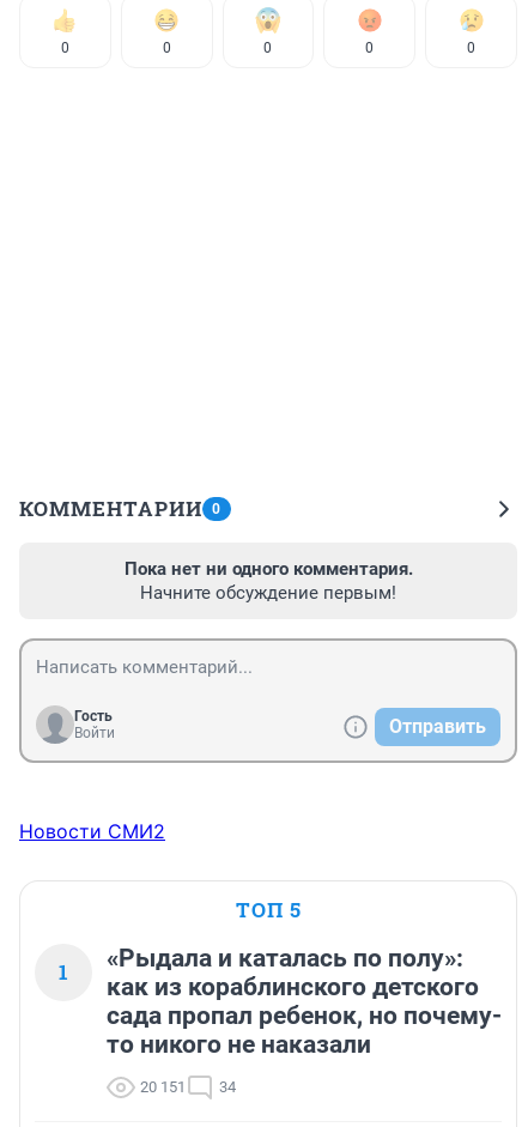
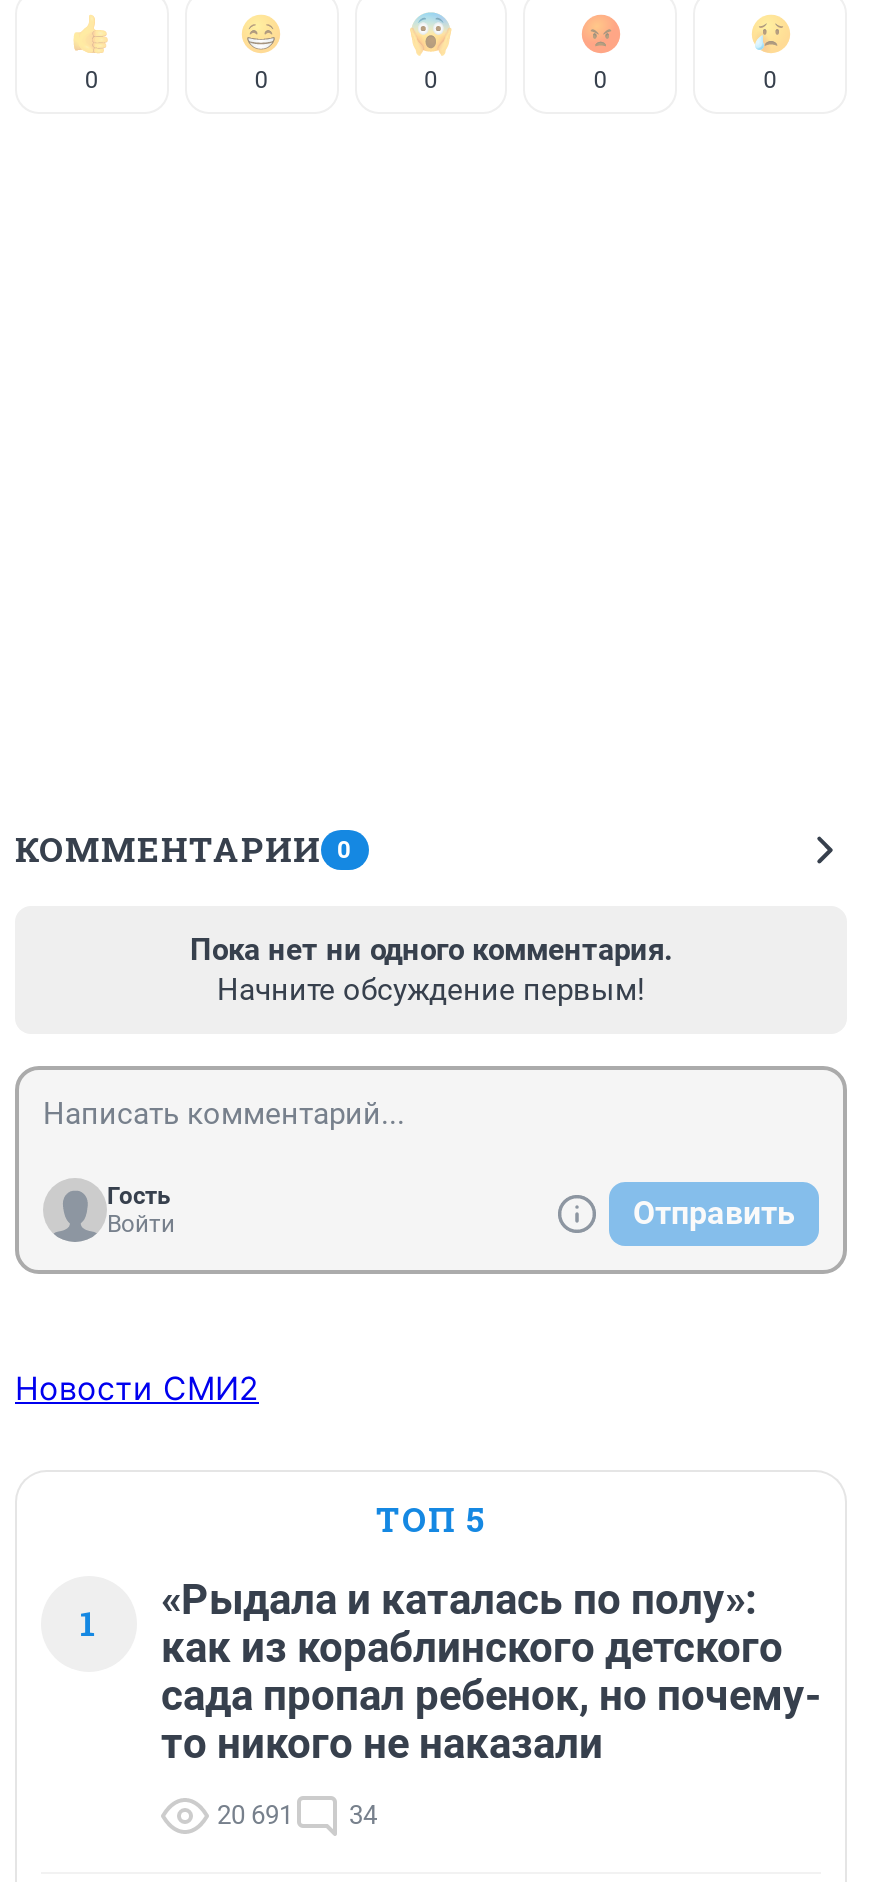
[140,1078,236,1096] 20 151 34 -> [217,1800,377,1830] 20 691 34

